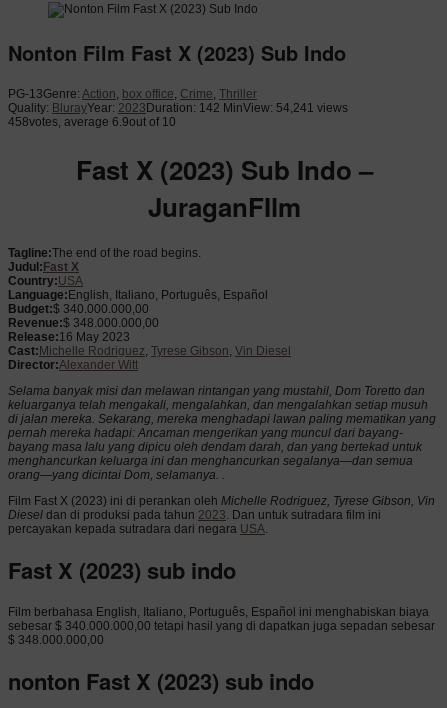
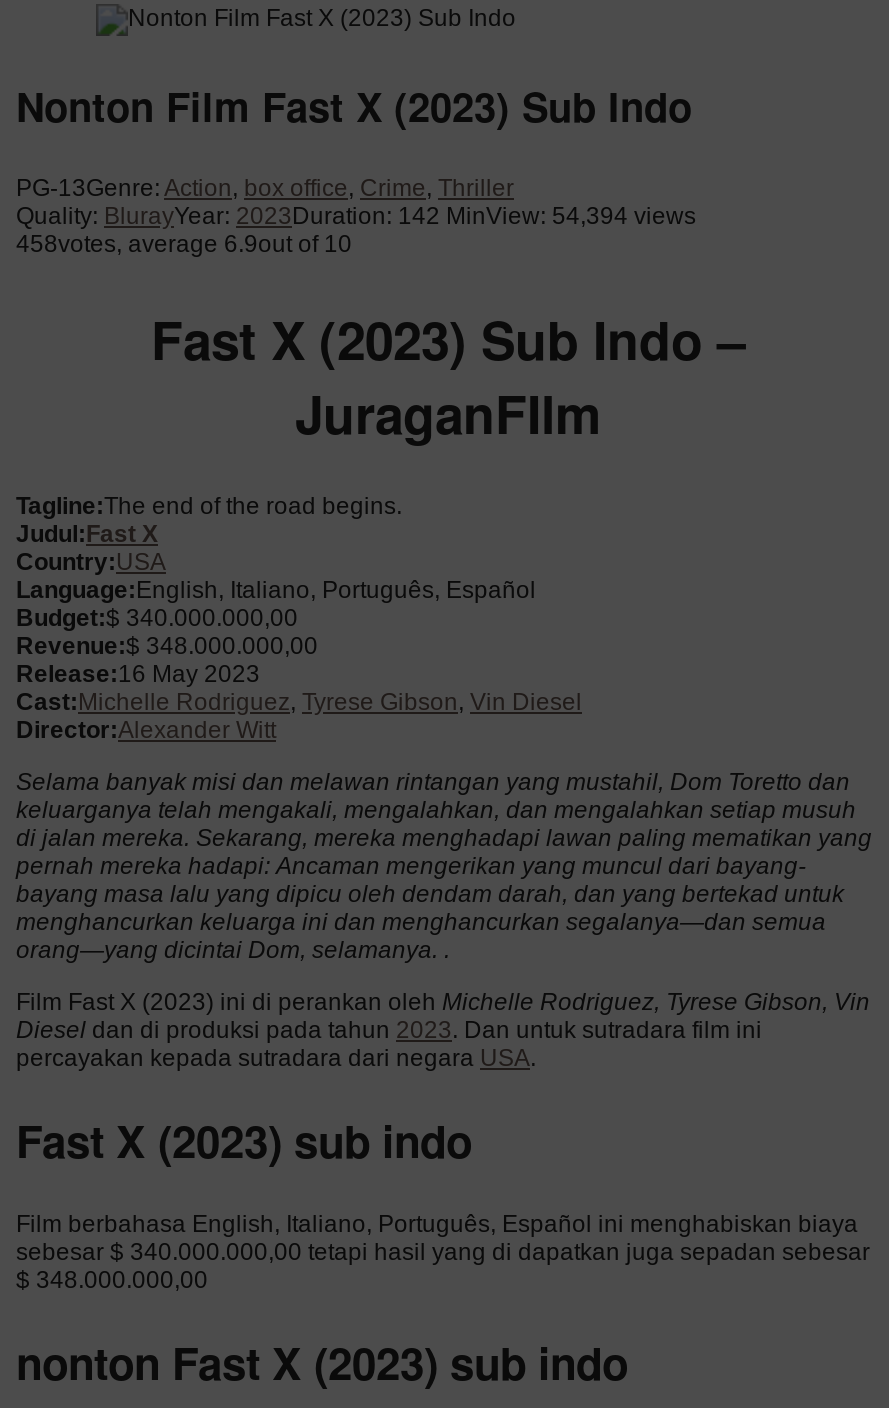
[8,101,348,115] Quality: BlurayYear: 2023Duration: 142 MinView: 54,241 views -> [16,202,696,230] Quality: BlurayYear: 2023Duration: 142 MinView: 54,394 views

